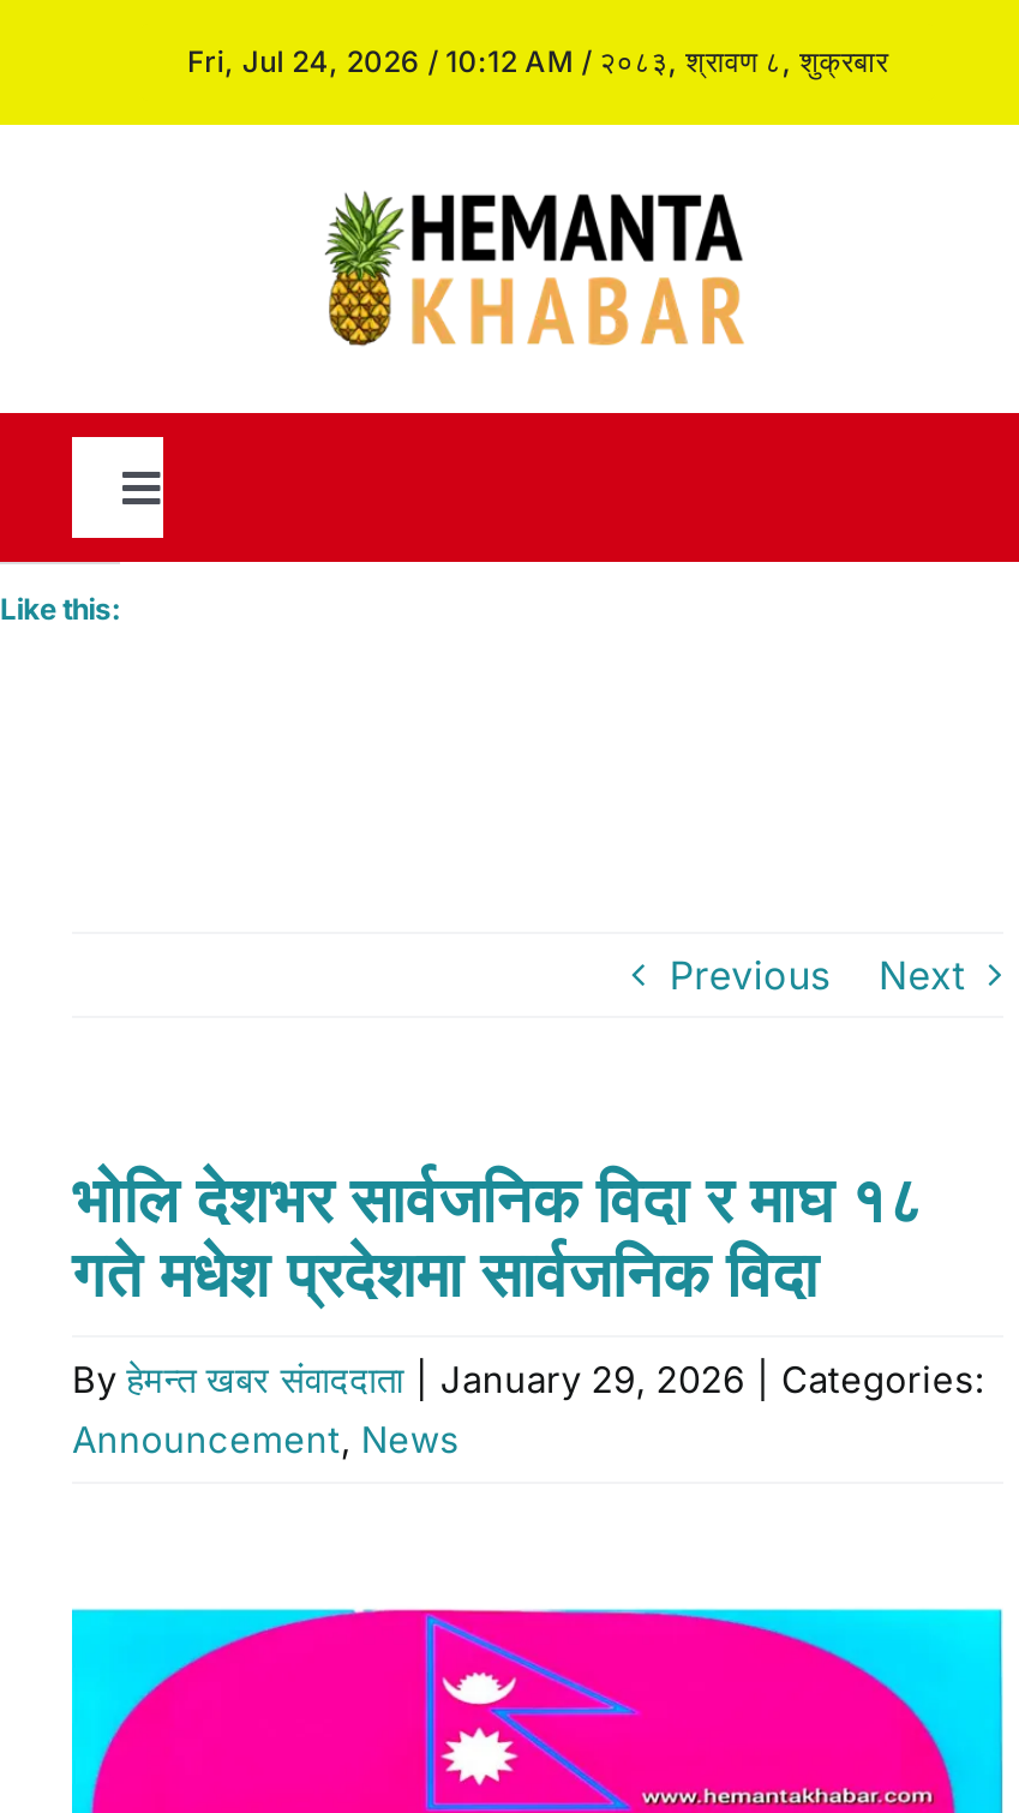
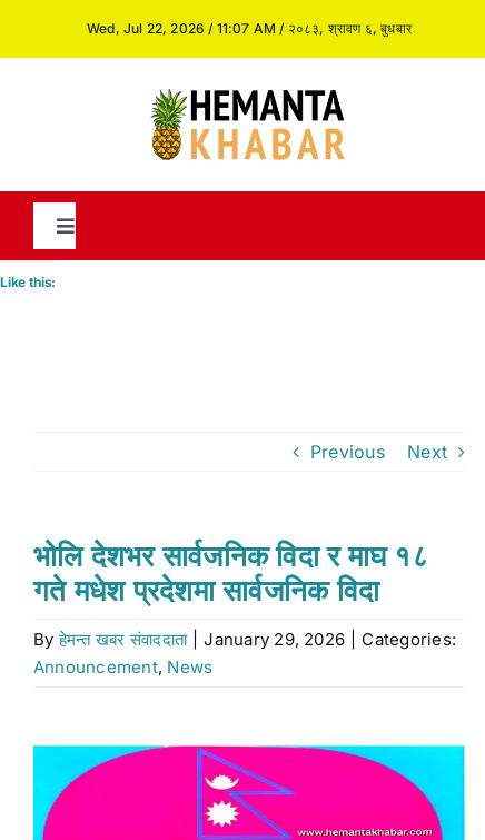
[187,43,888,79] Fri, Jul 24, 2026 / 10:12 AM / २०८३, श्रावण ८, शुक्रबार -> [87,20,411,37] Wed, Jul 22, 2026 / 11:07 AM / २०८३, श्रावण ६, बुधबार

